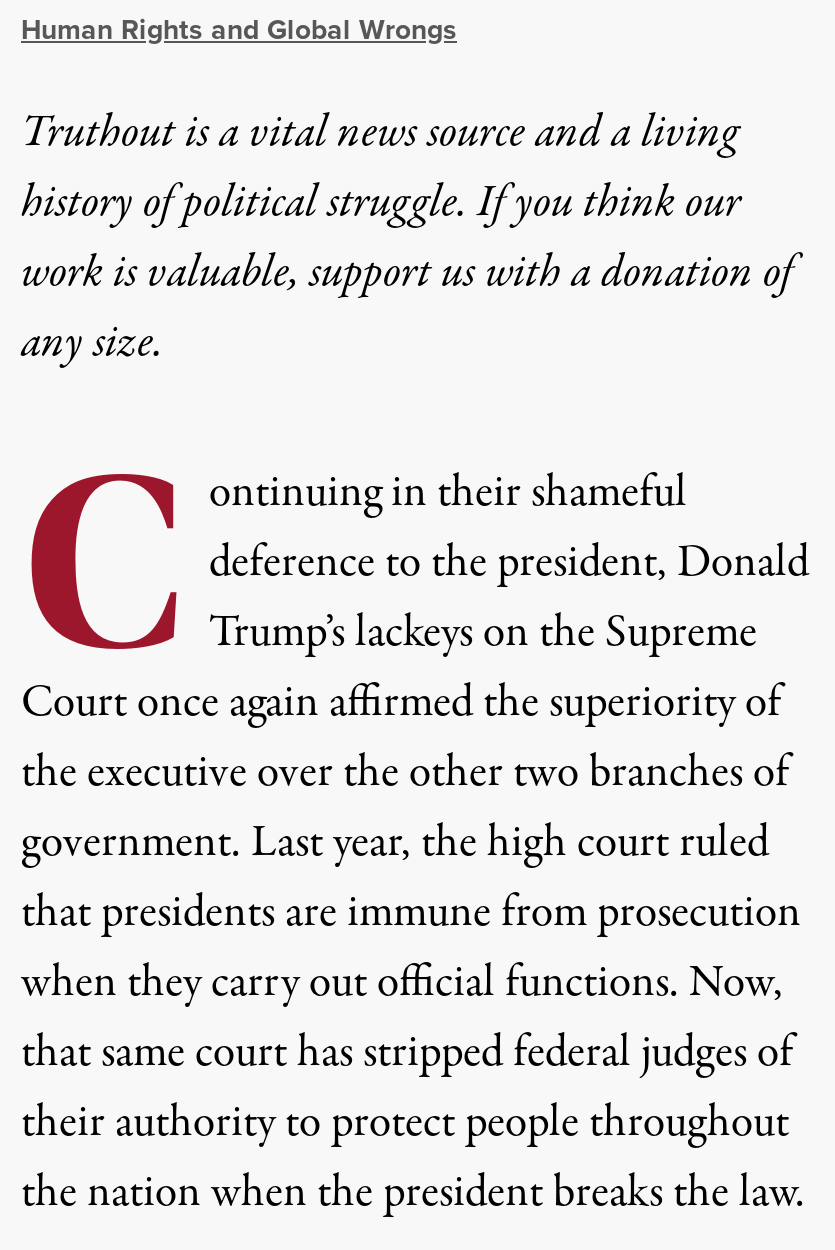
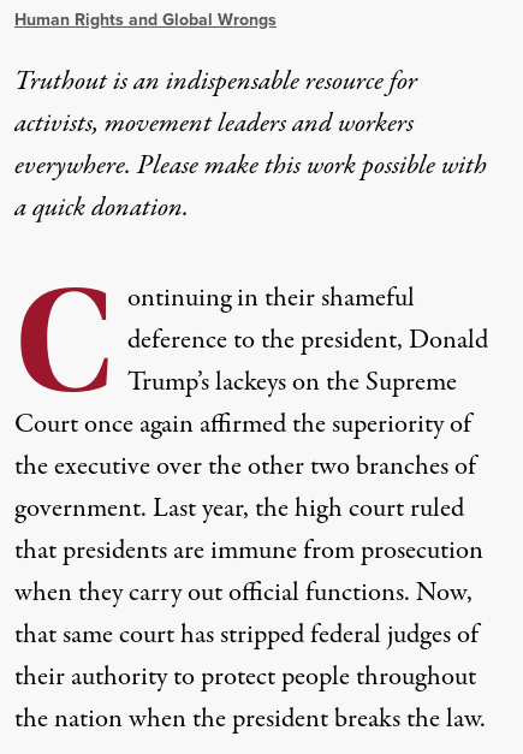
[21,102,793,376] Truthout is a vital news source and a living | history of political struggle. If you think our | work is valuable, support us with a donation of | any size. -> [14,63,487,228] Truthout is an indispensable resource for | activists, movement leaders and workers | everywhere. Please make this work possible with | aquick donation.

